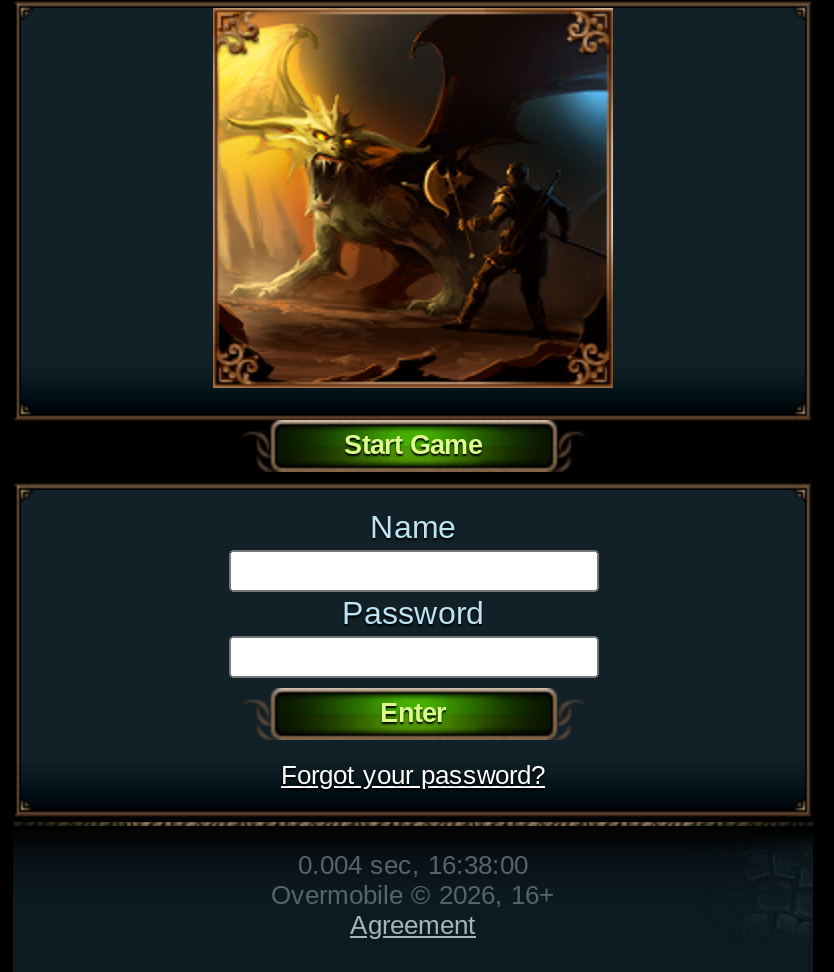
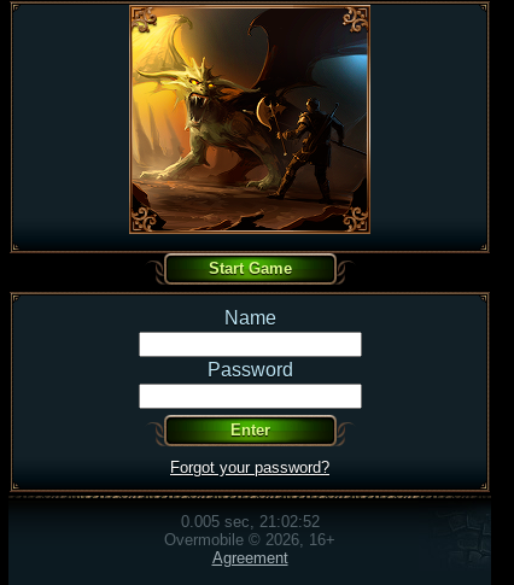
[298,849,528,879] 0.004 sec, 16:38:00 -> [180,512,319,530] 0.005 sec, 21:02:52

